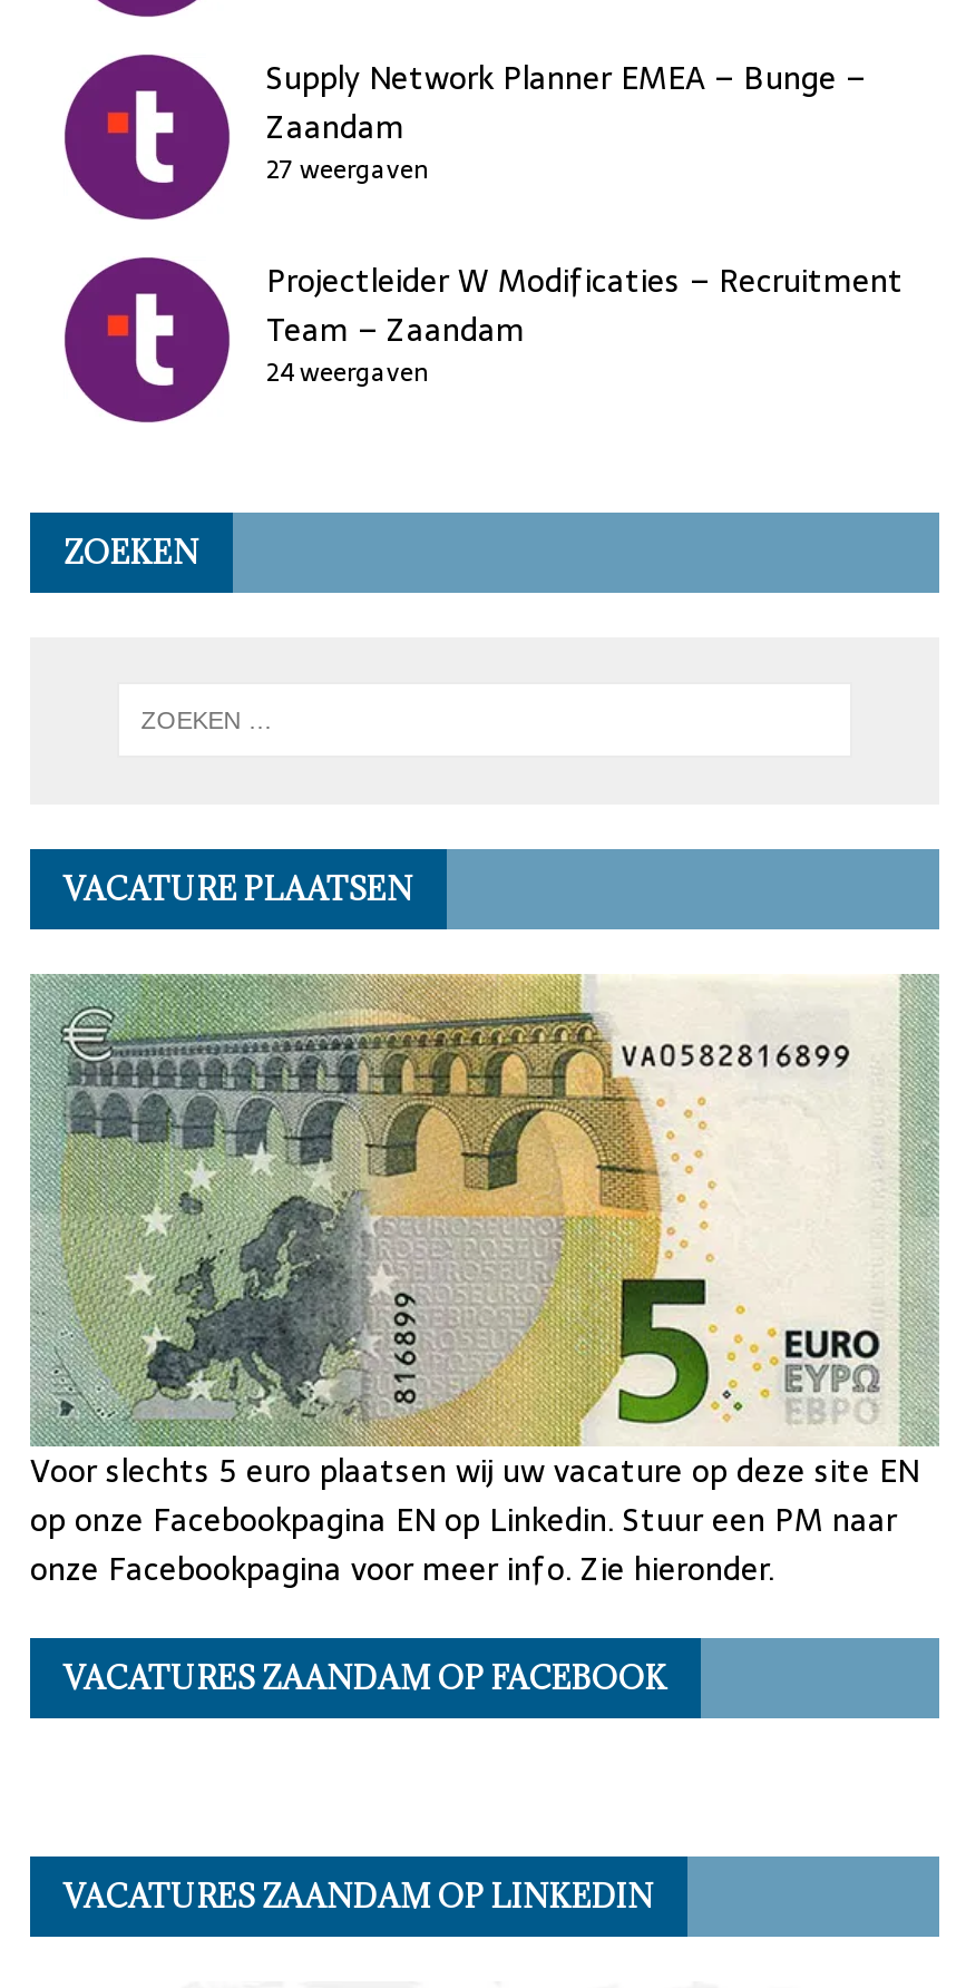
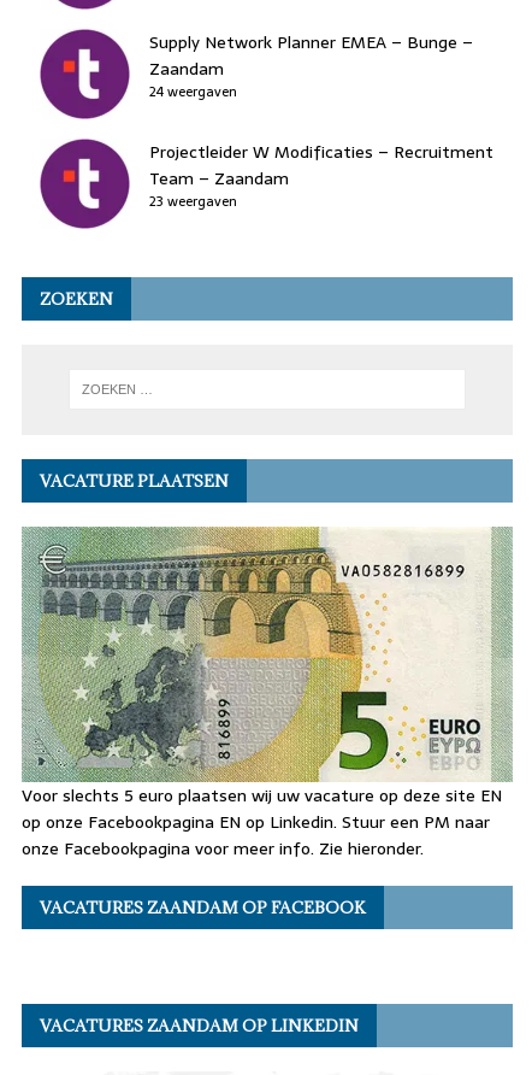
[266,149,429,189] 27 weergaven -> [149,81,237,102] 24 weergaven
[266,352,429,392] 24 weergaven -> [149,190,237,212] 23 weergaven

